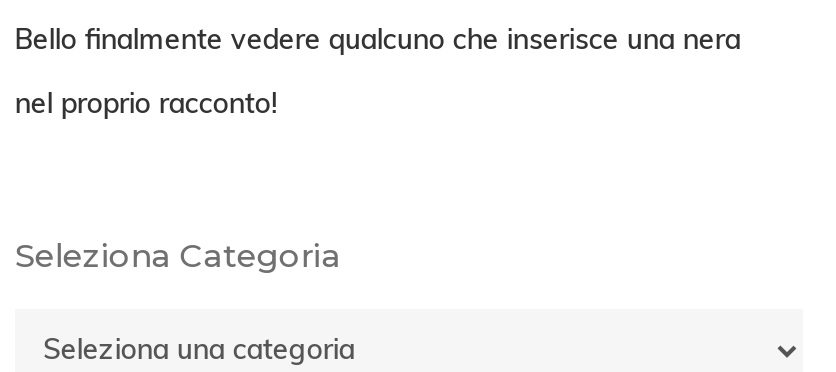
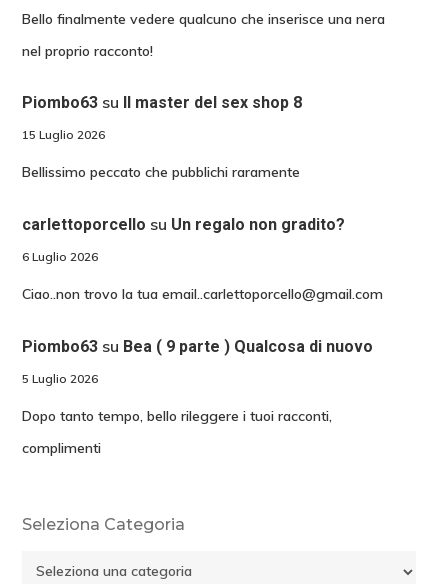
none -> [22,92,383,457] Piombo63 su Il master del sex shop 8 | 15 Luglio 2026 | Bellissimo peccato che pubblichi raramente | carlettoporcello su Un regalo non gradito? | 6 Luglio 2026 | Ciao..non trovo la tua email..carlettoporcello@gmail.com | Piombo63 su Bea ( 9 parte ) Qualcosa di nuovo | 5 Luglio 2026 | Dopo tanto tempo, bello rileggere i tuoi racconti, | complimenti

